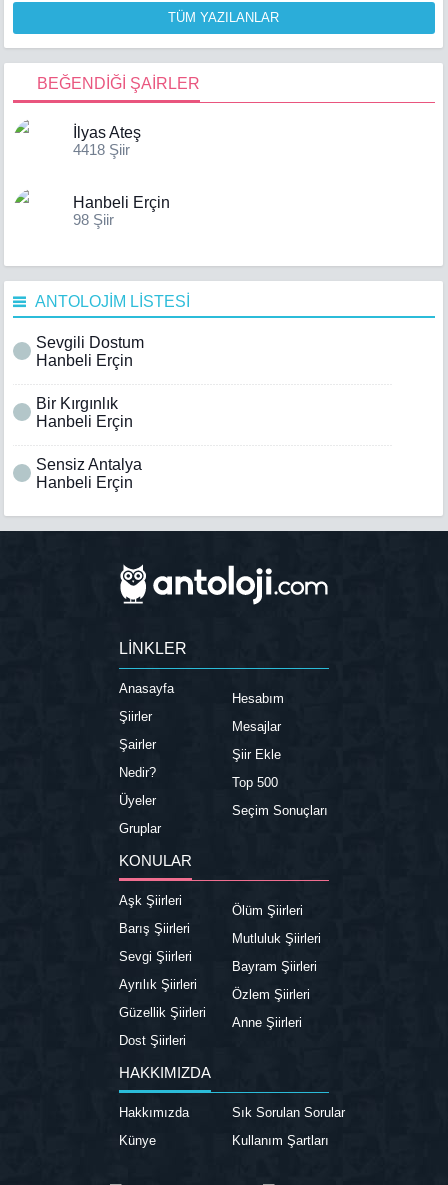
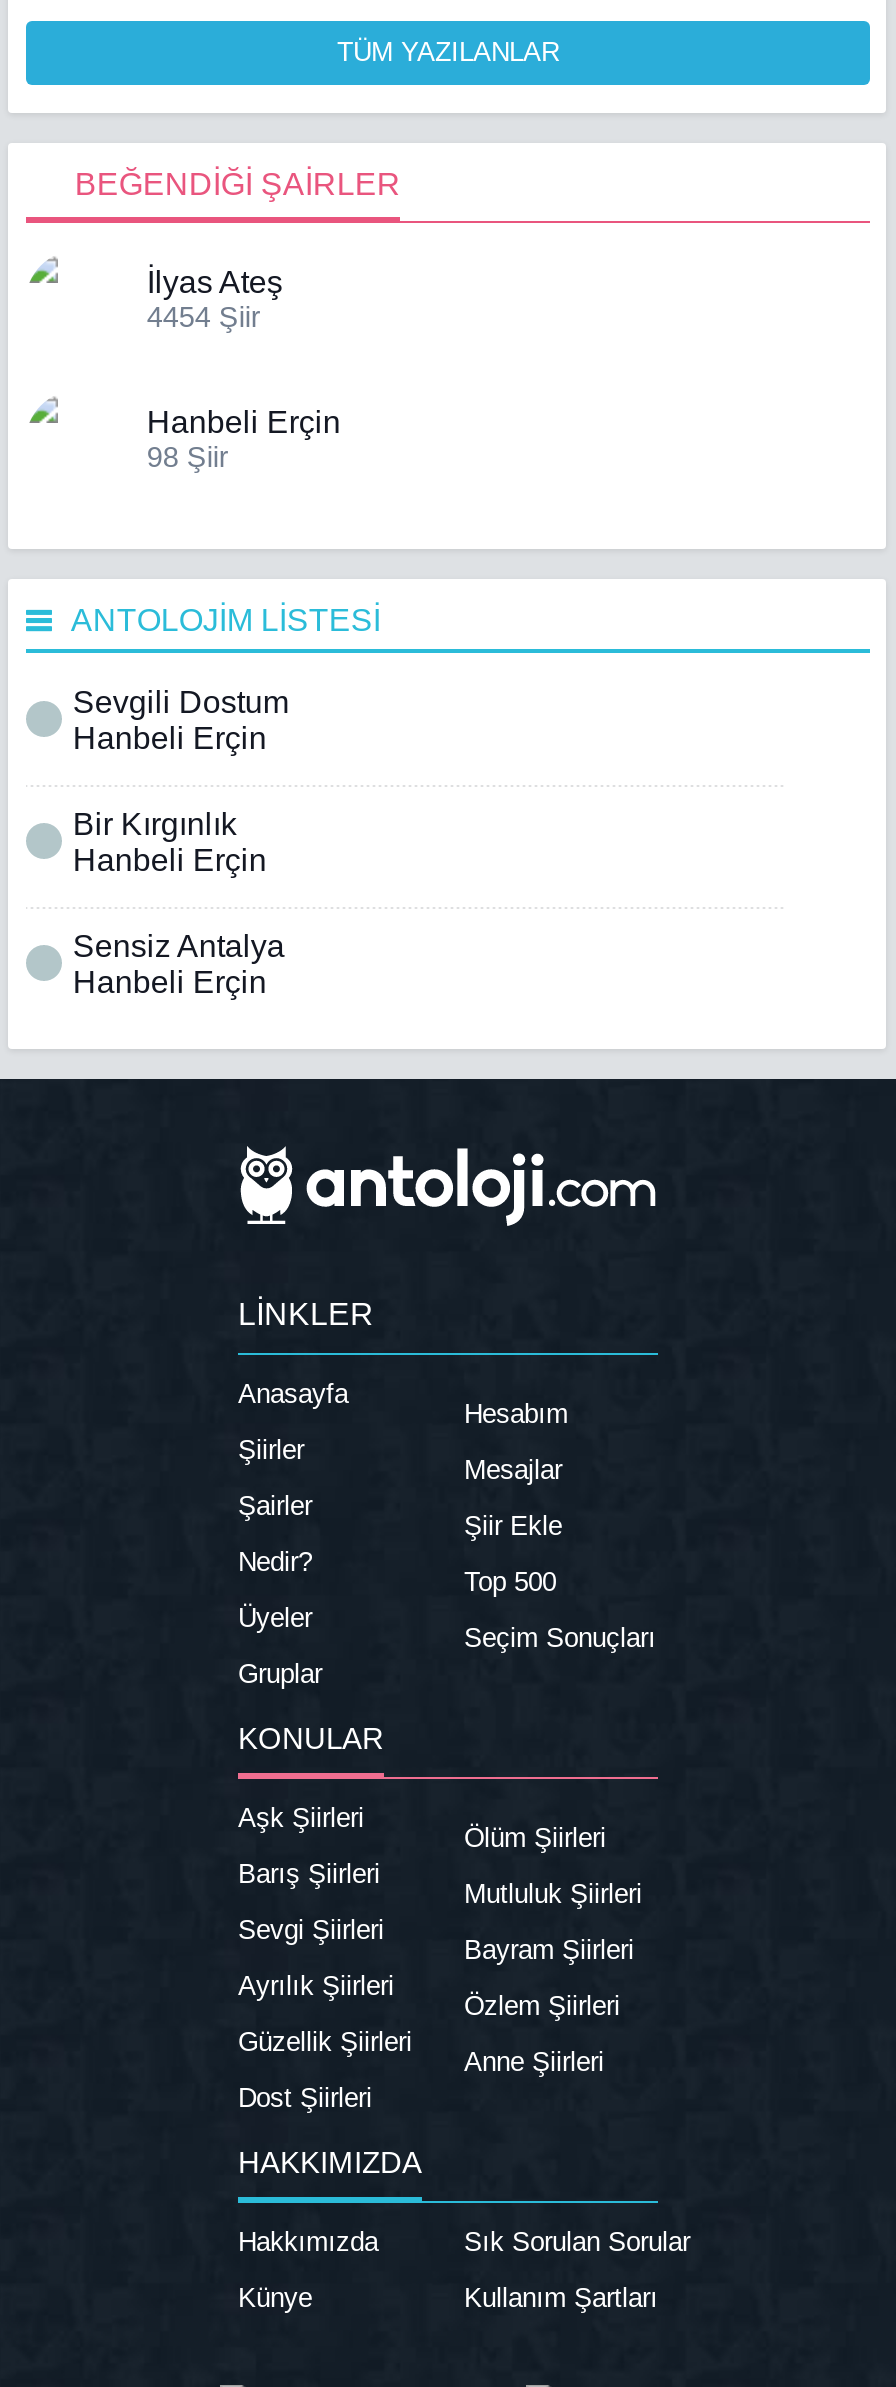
[73,142,130,158] 4418 Şiir -> [147,300,261,332] 4454 Şiir

